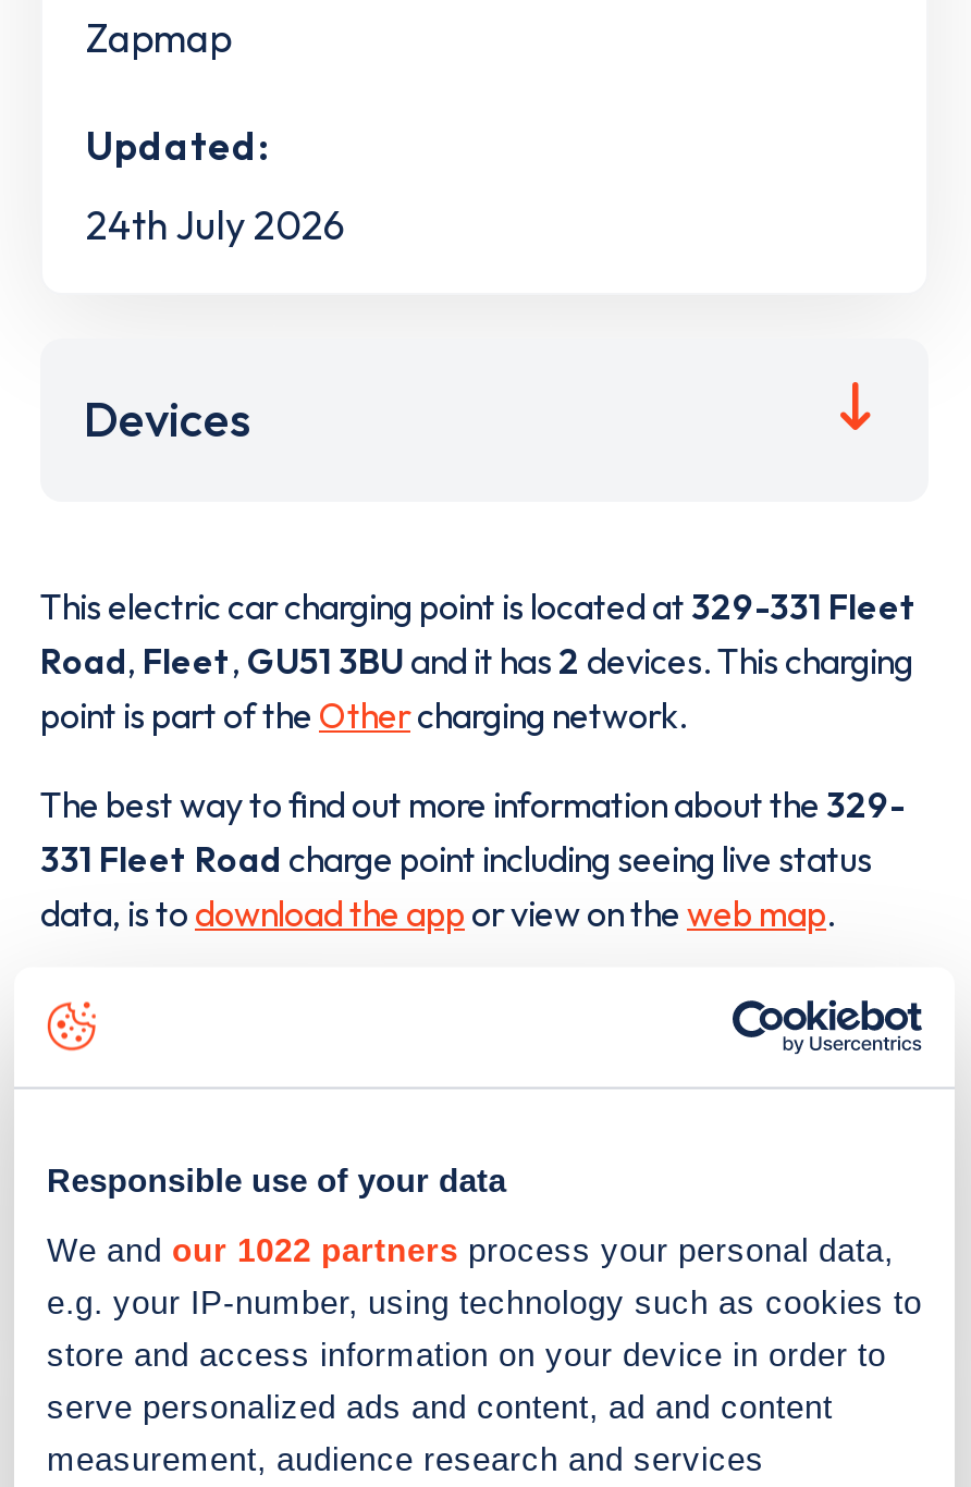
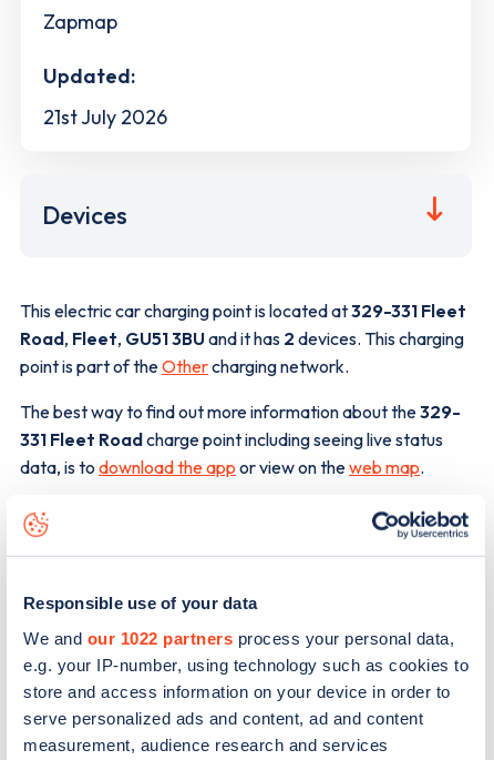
[86,201,345,251] 24th July 2026 -> [43,104,167,130] 21st July 2026

